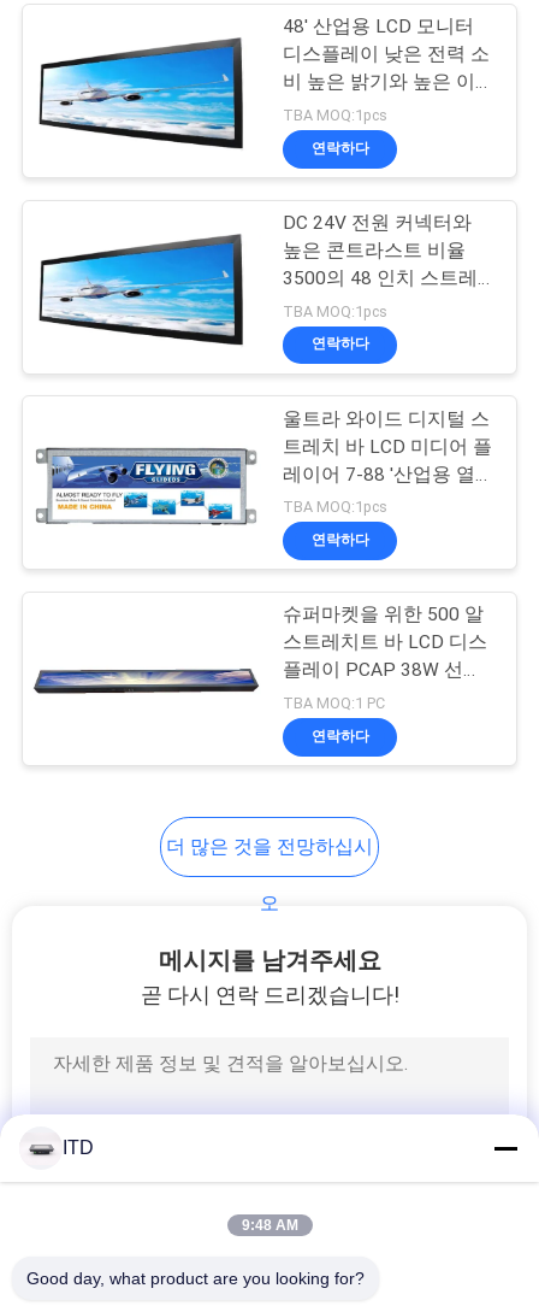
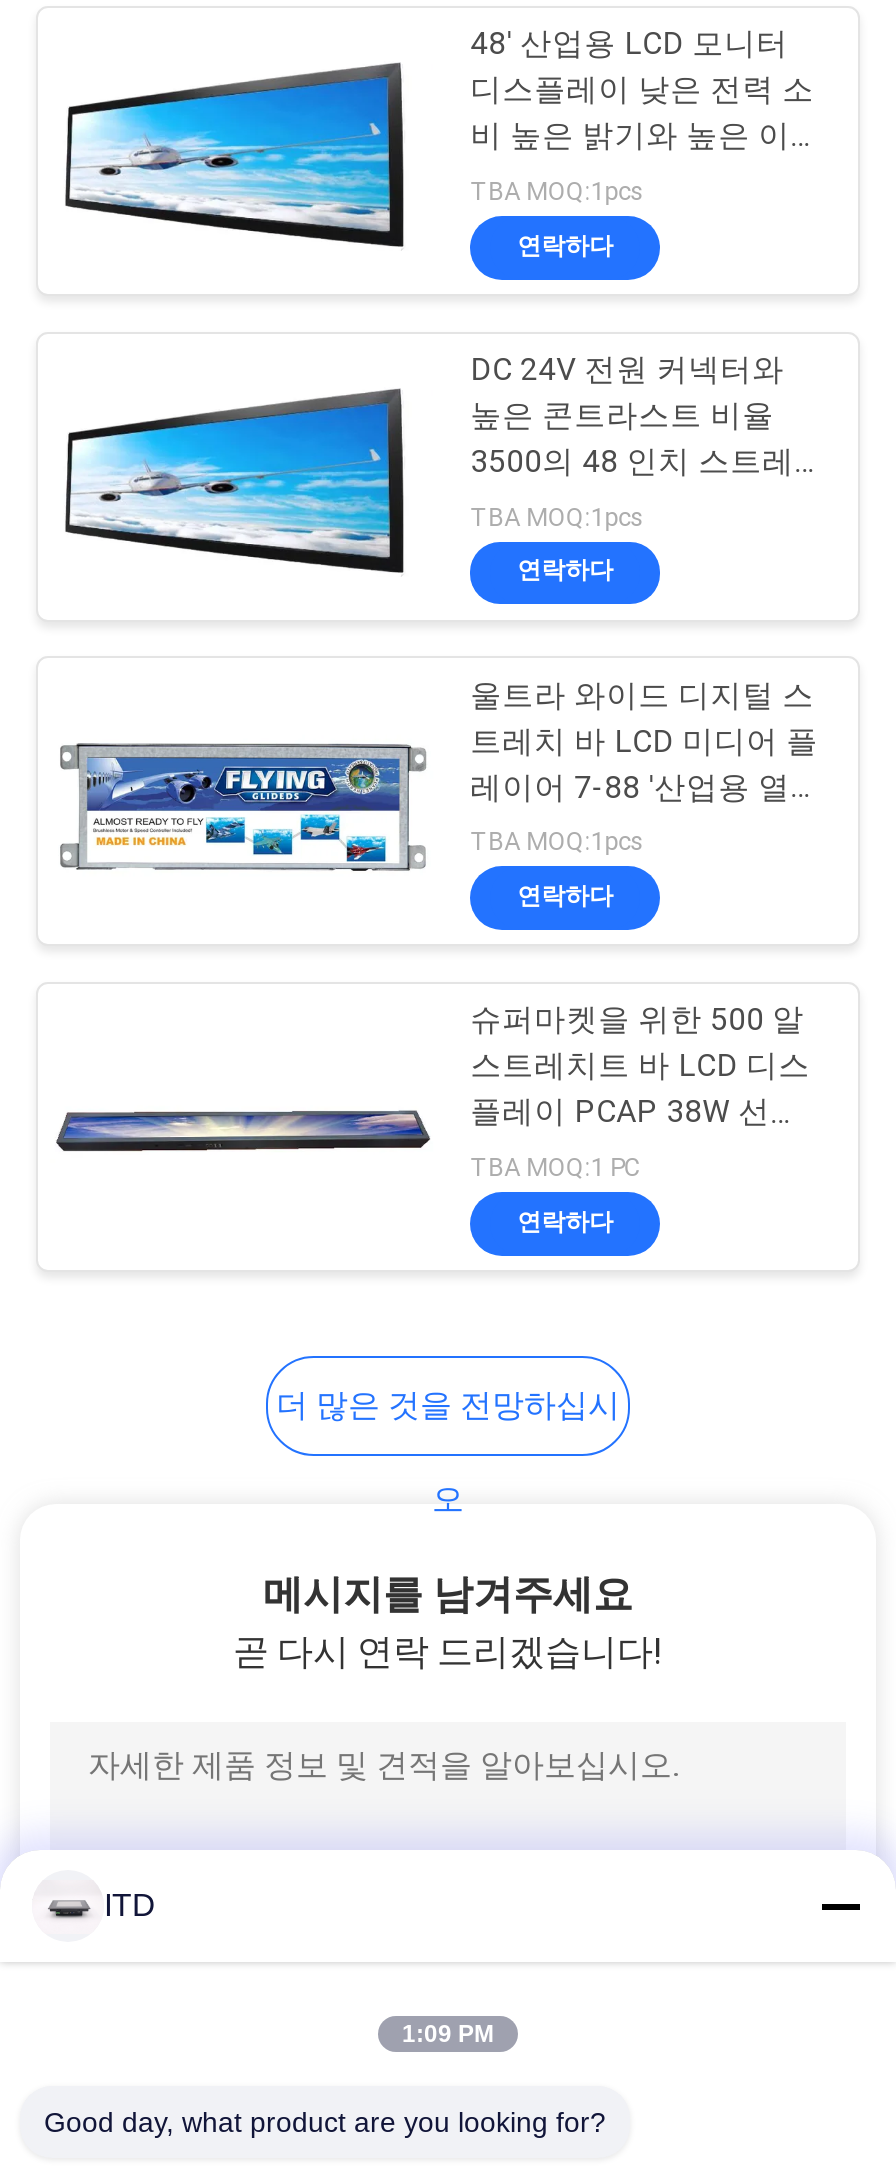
[241,1217,298,1234] 9:48 AM -> [402,2020,494,2048] 1:09 PM

